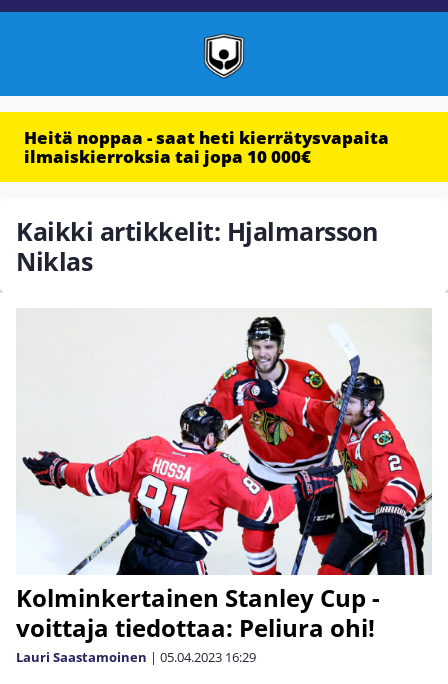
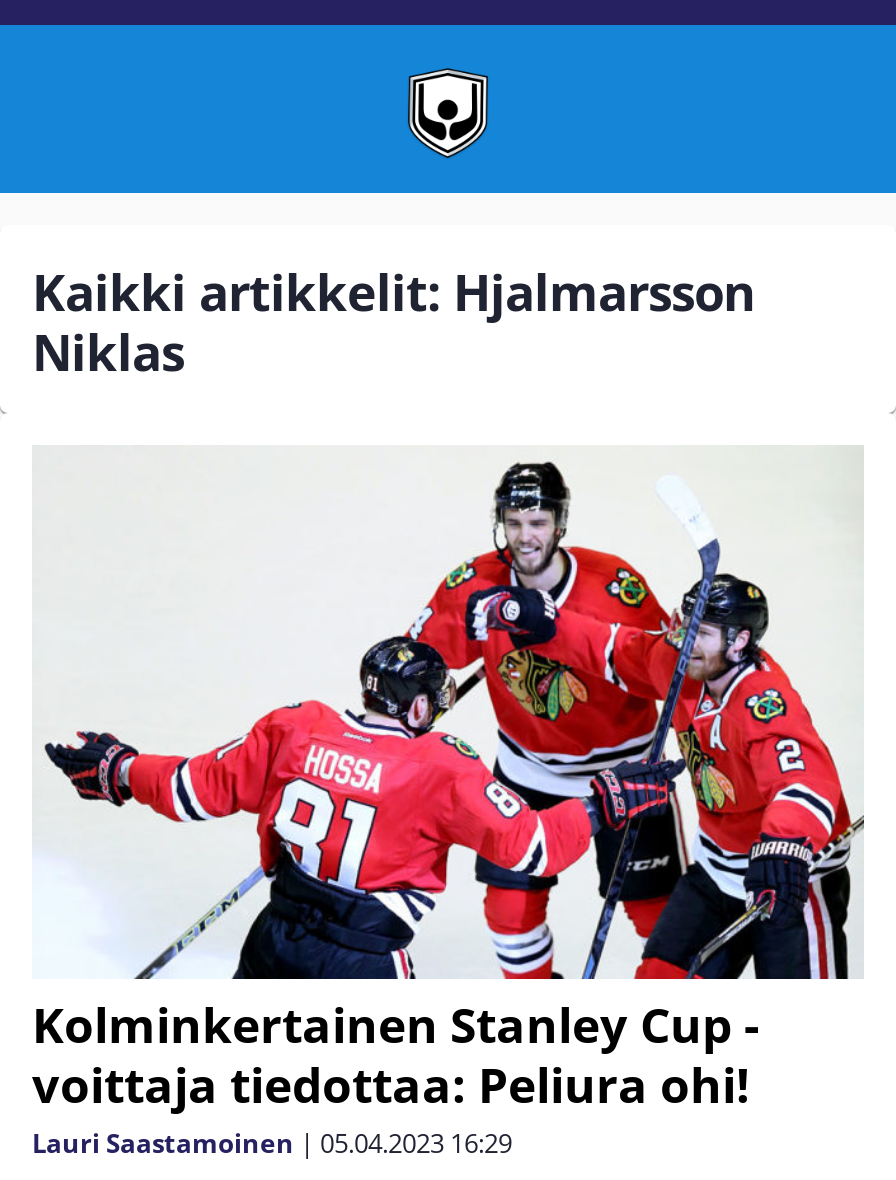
[24,126,389,168] Heitä noppaa - saat heti kierrätysvapaita | ilmaiskierroksia tai jopa 10 000€ -> none

